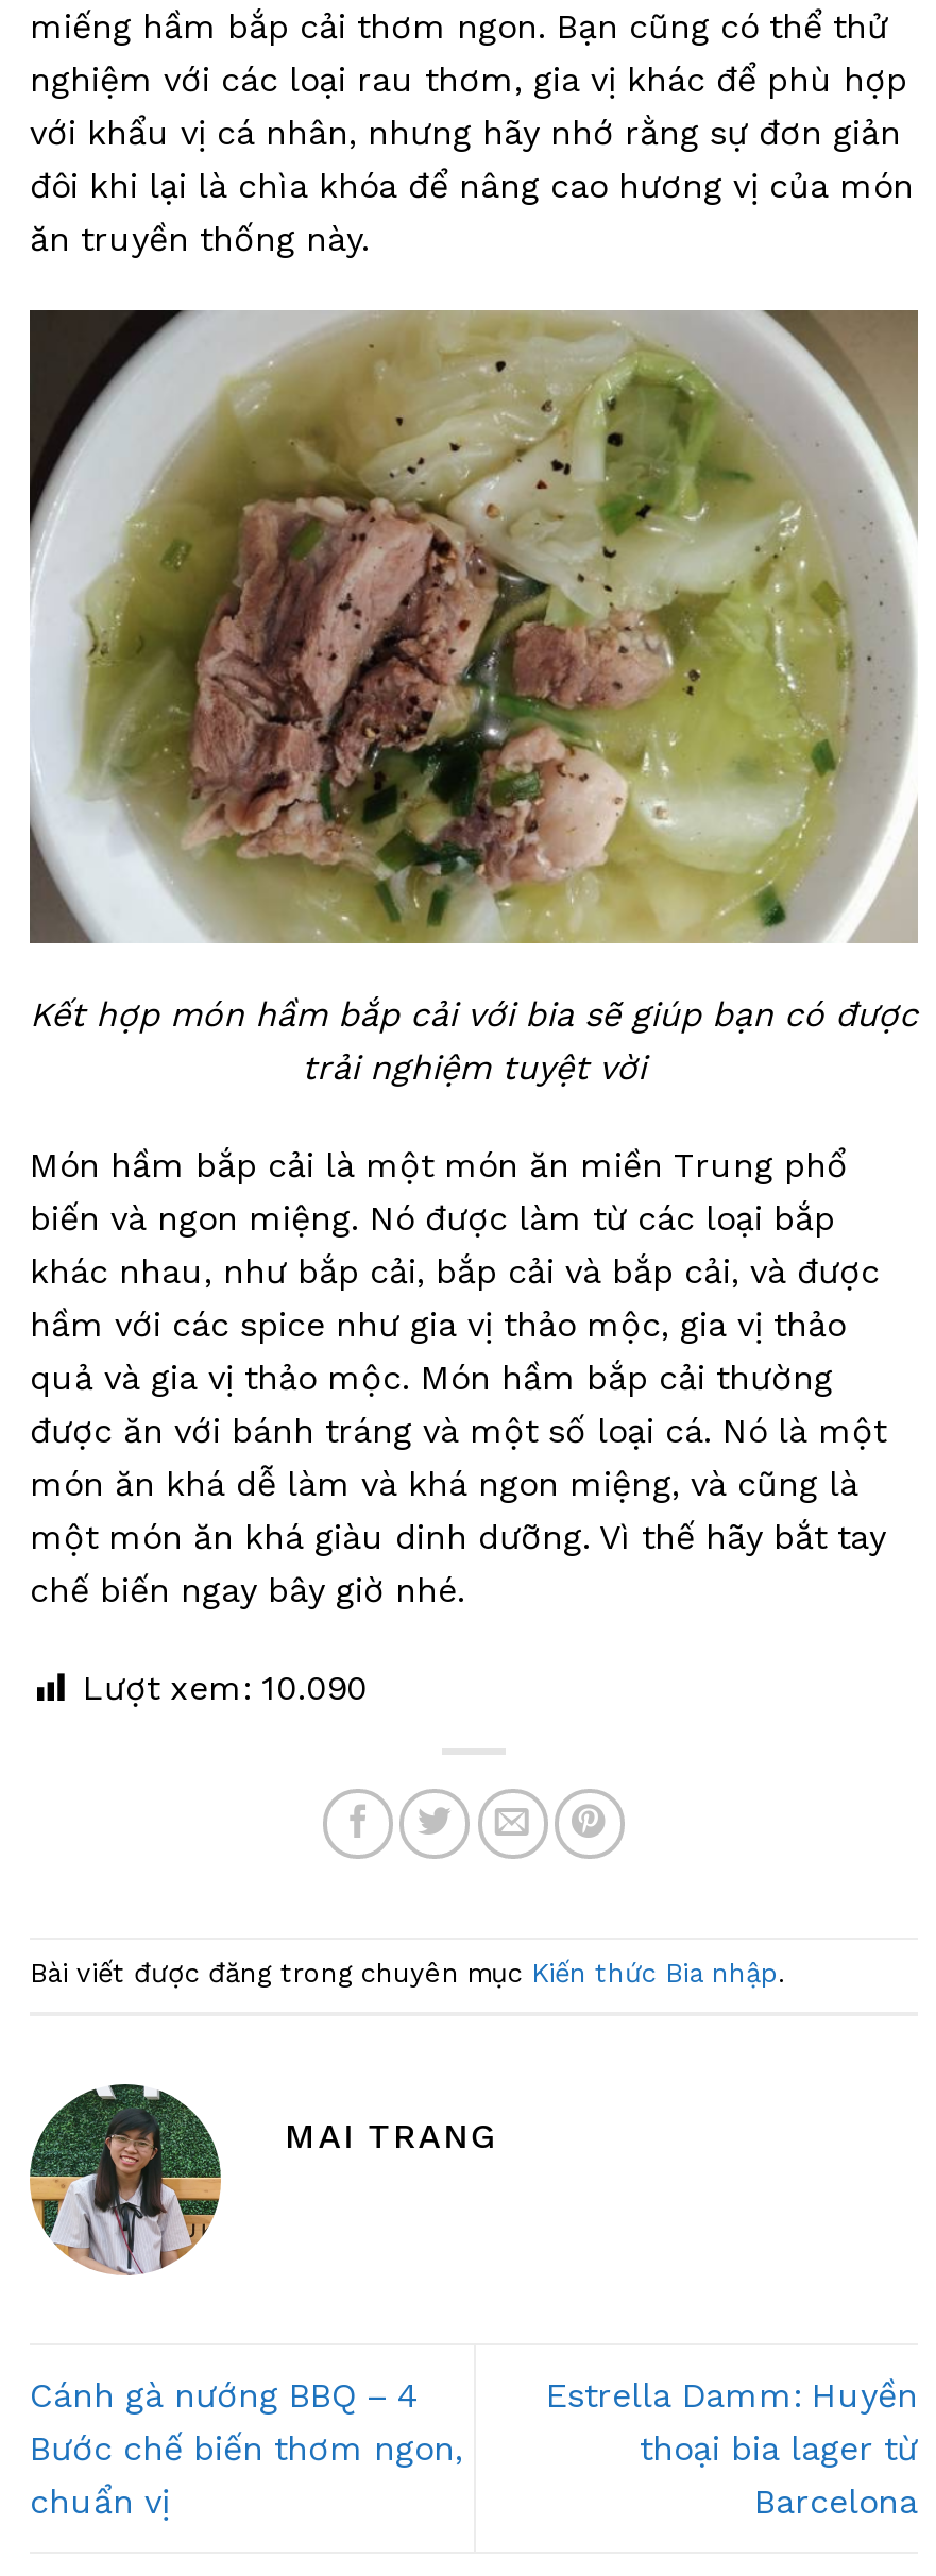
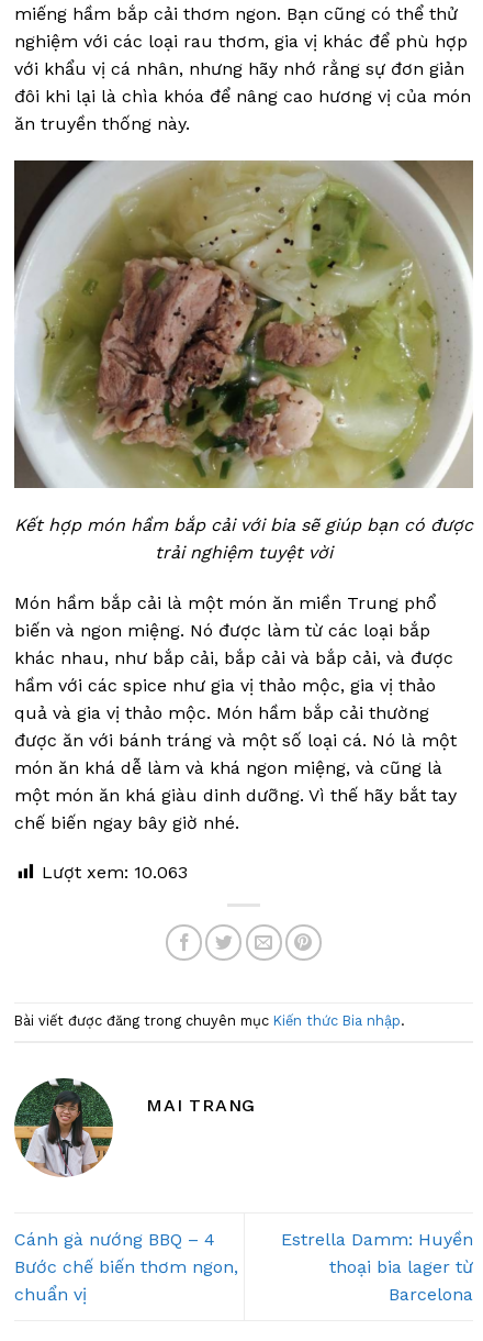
[83,1667,368,1707] Lượt xem: 10.090 -> [42,862,188,883] Lượt xem: 10.063

